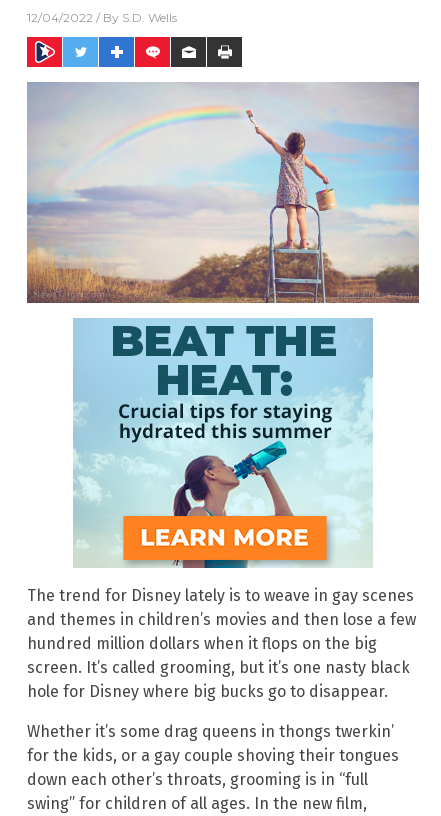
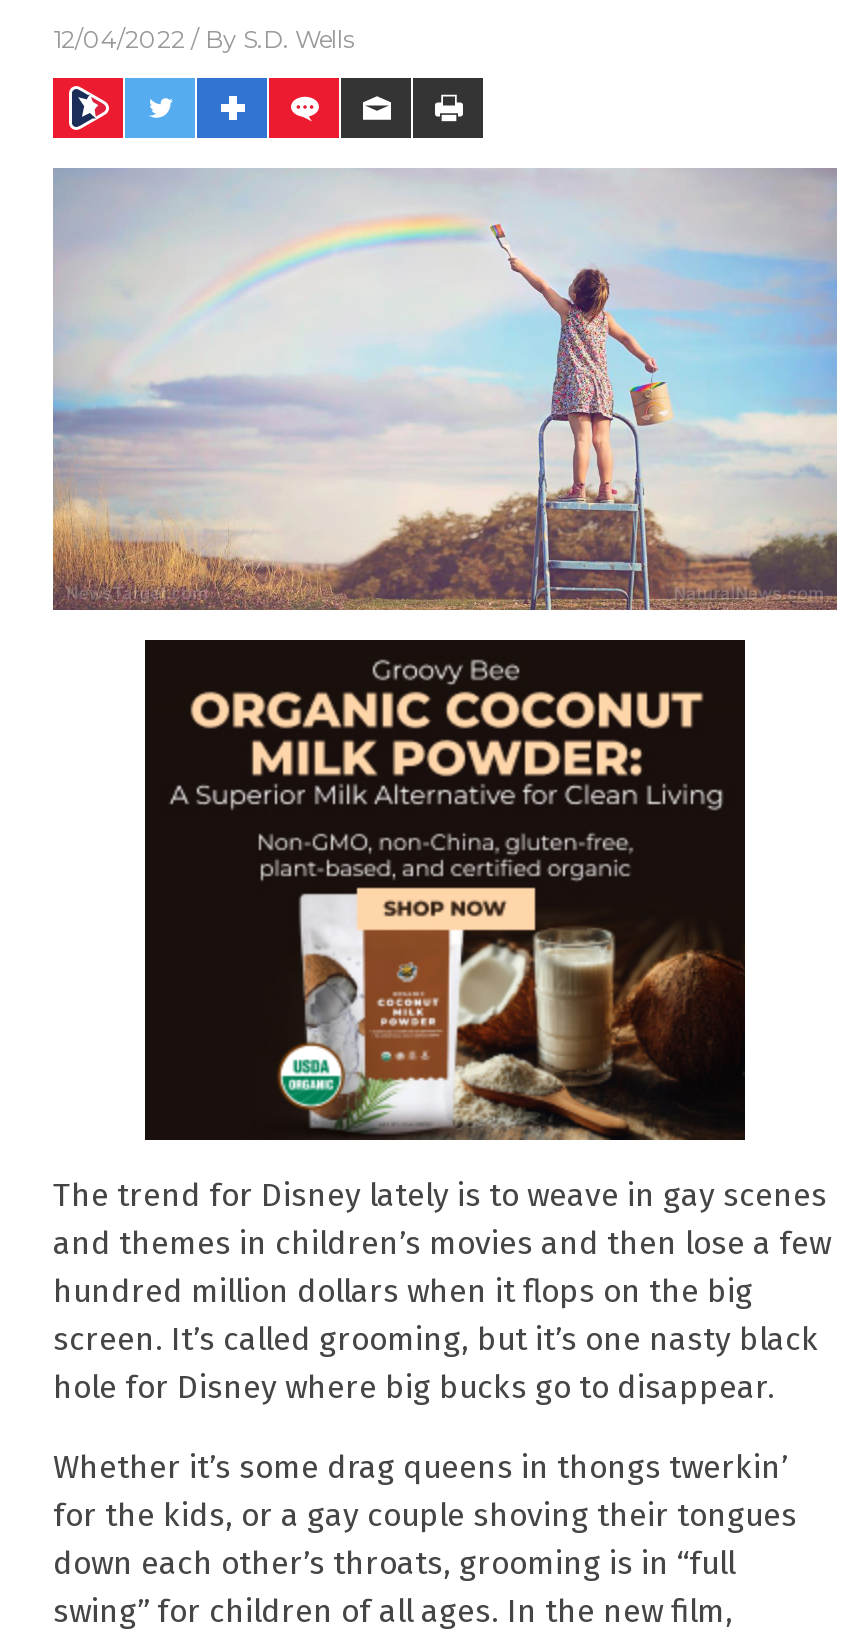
[73,318,373,569] [image] -> [143,638,747,1142] [image]

